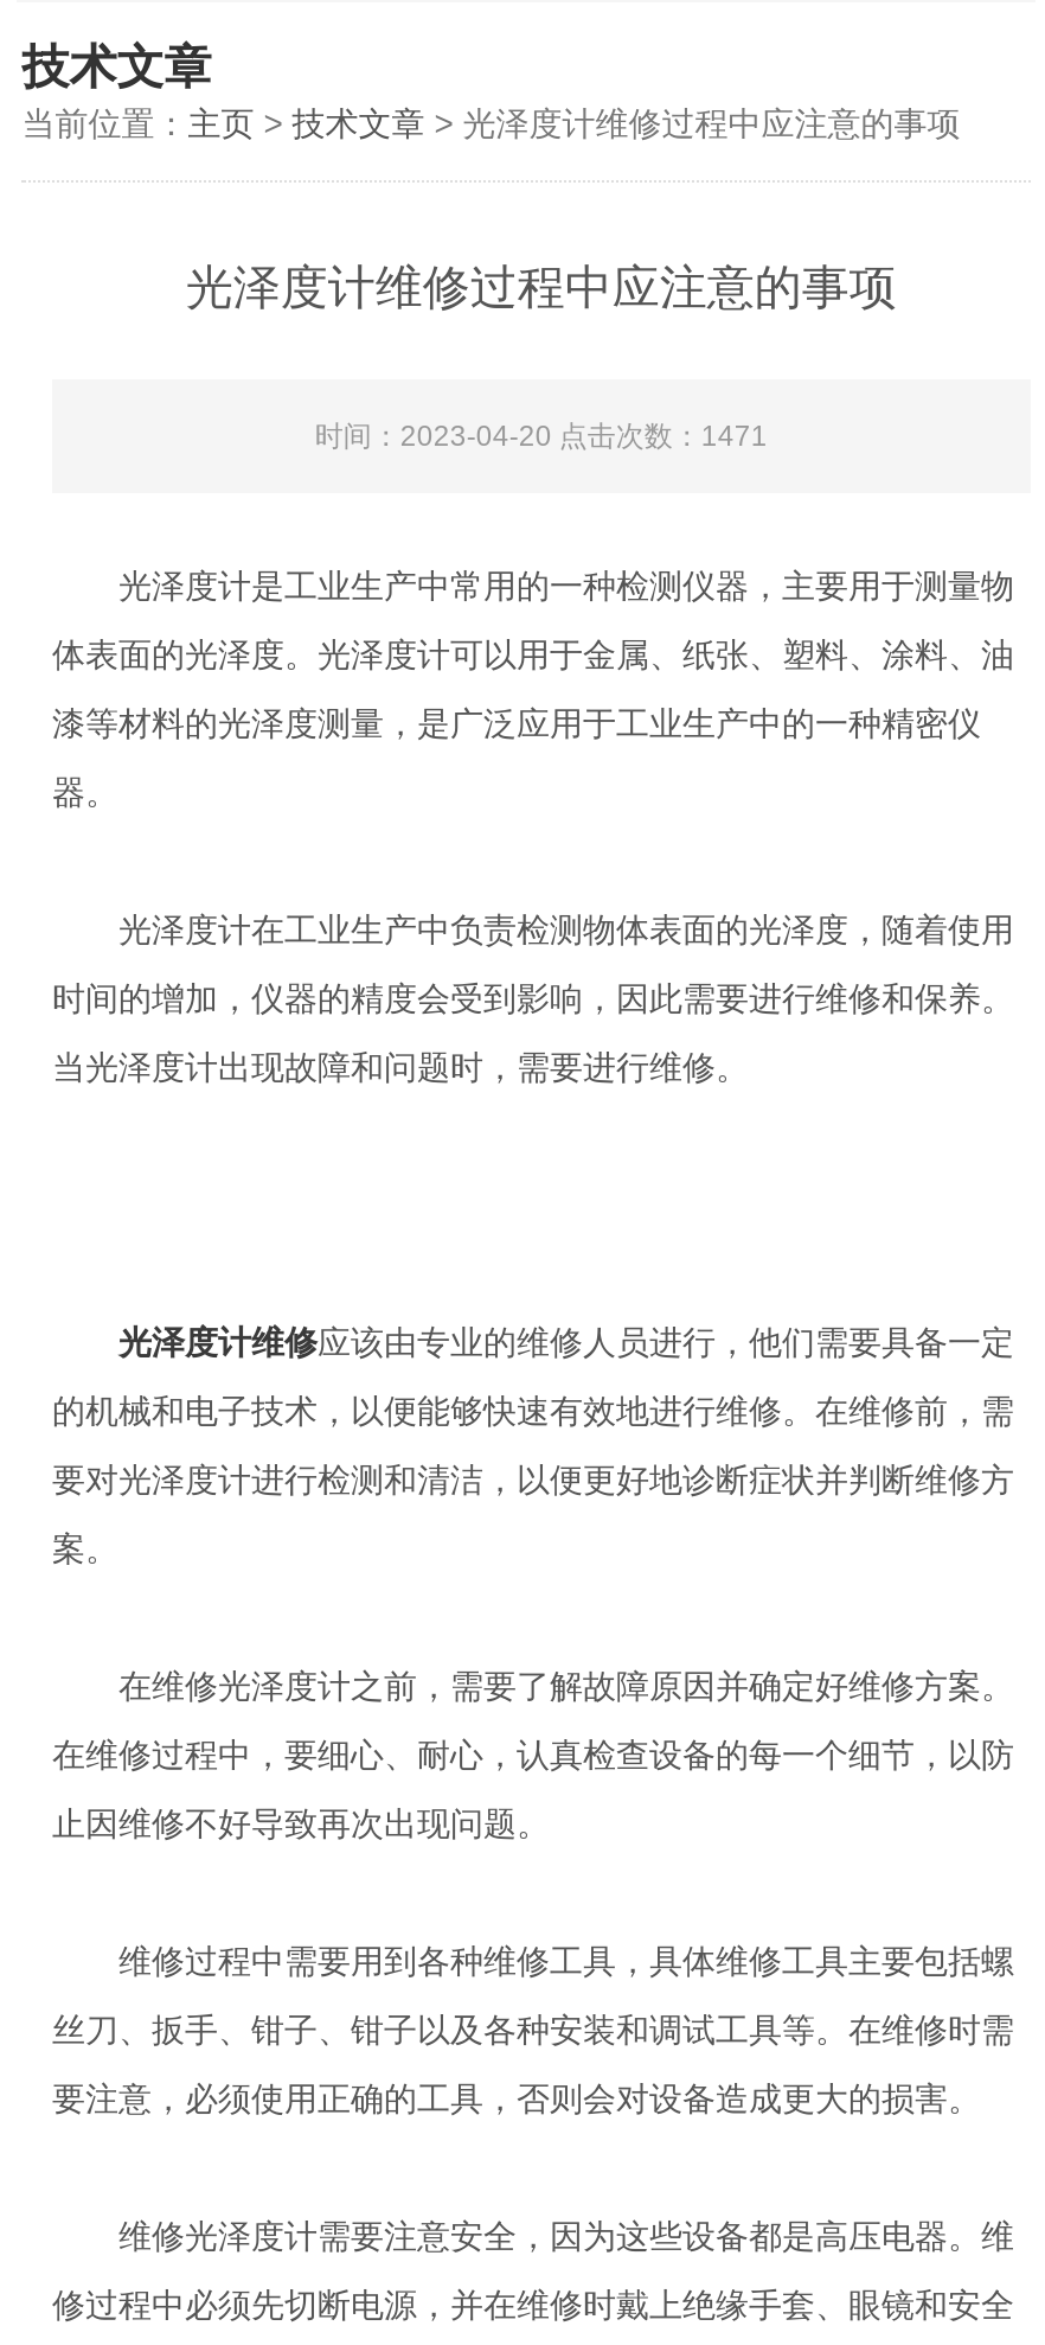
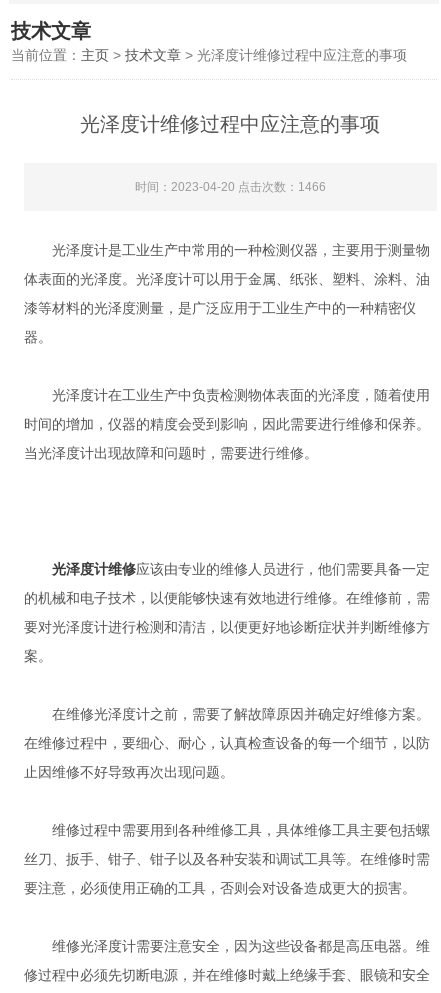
[315,421,768,454] 时间：2023-04-20 点击次数：1471 -> [135,180,326,194] 时间：2023-04-20 点击次数：1466

